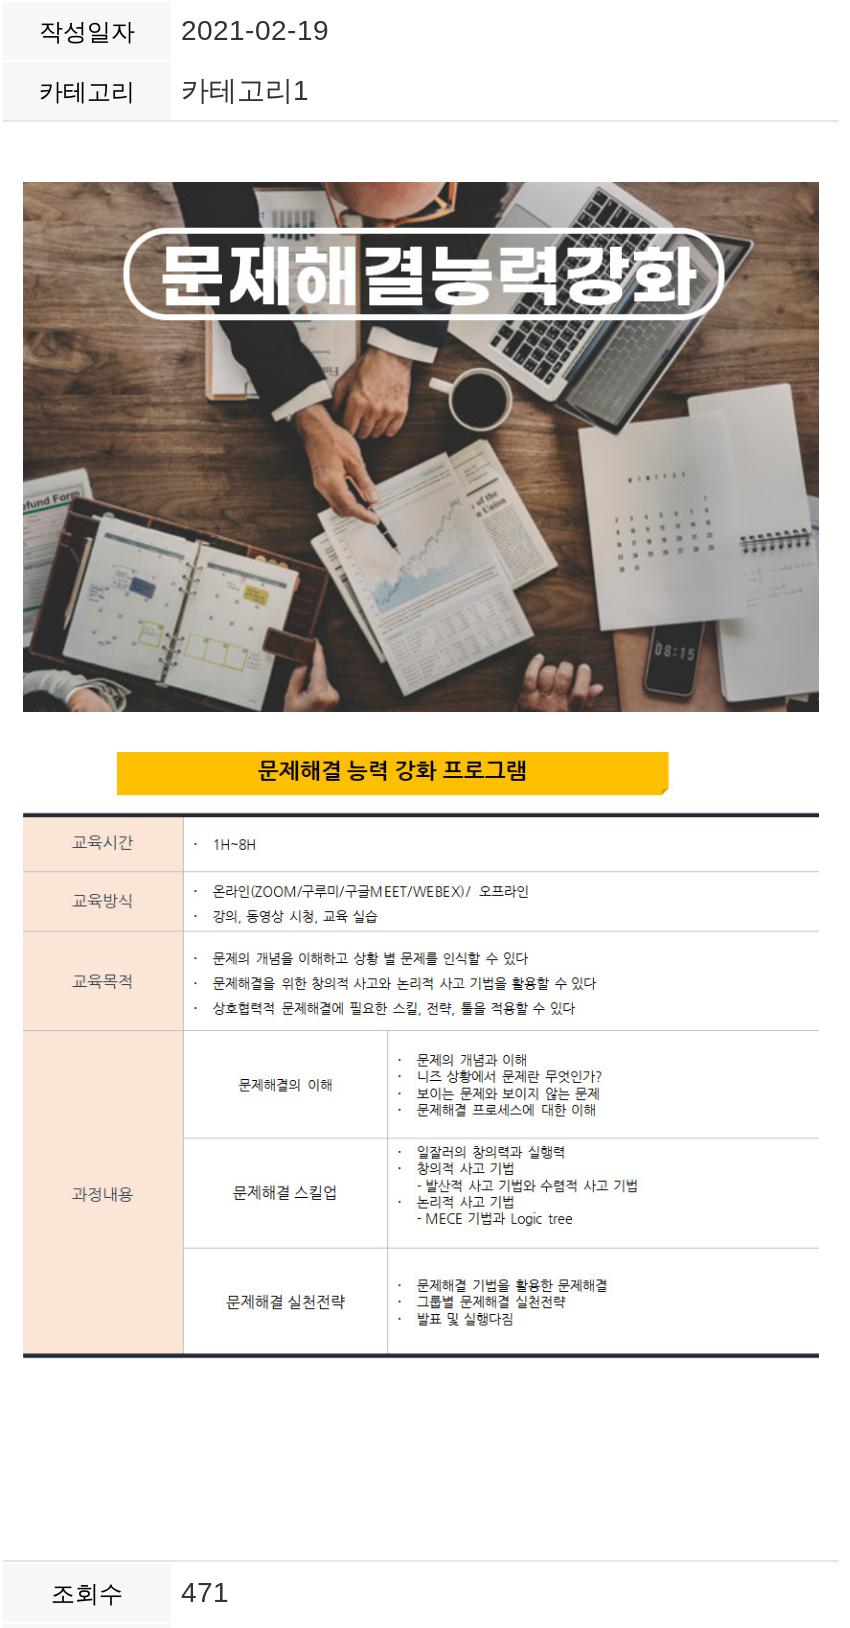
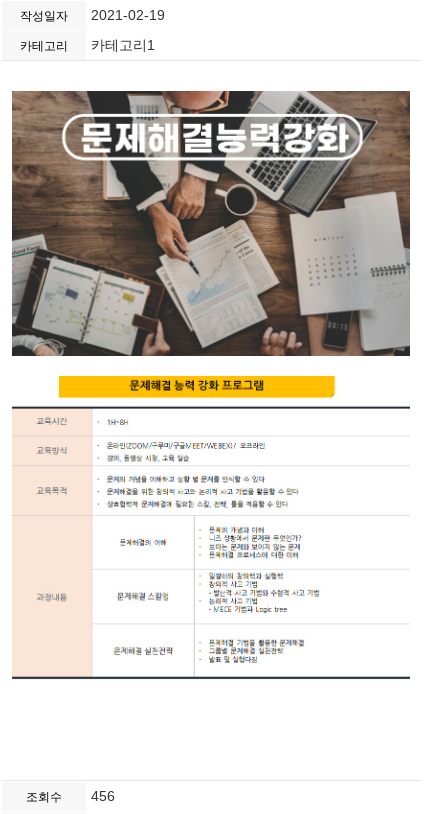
[181,1577,229,1609] 471 -> [91,788,115,804] 456

